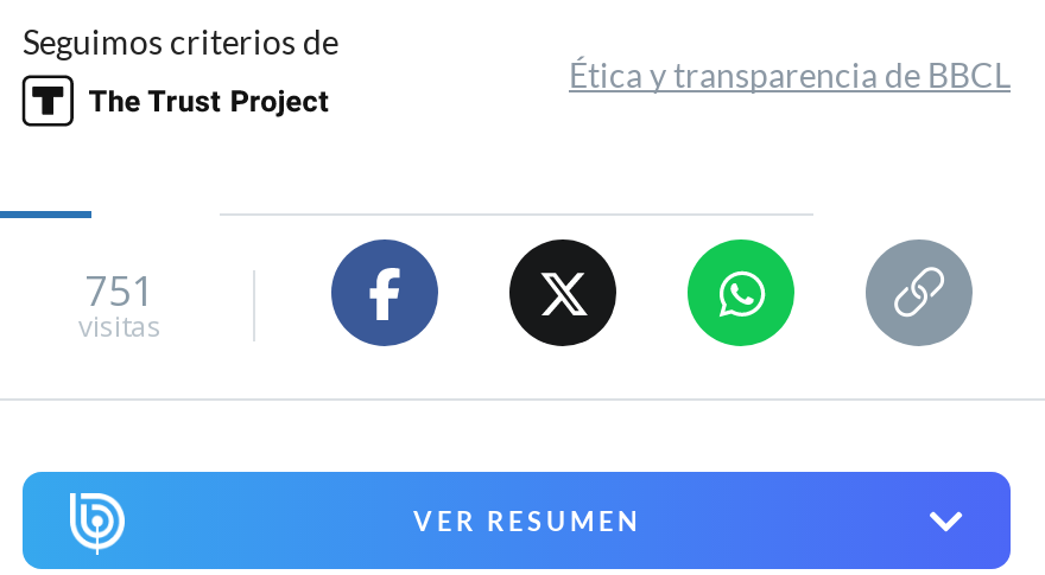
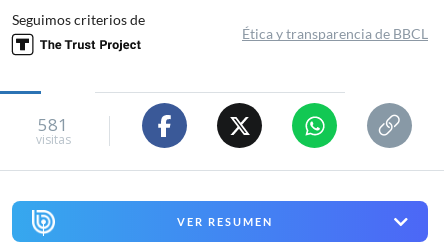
[84,263,156,318] 751 -> [38,113,68,136] 581

